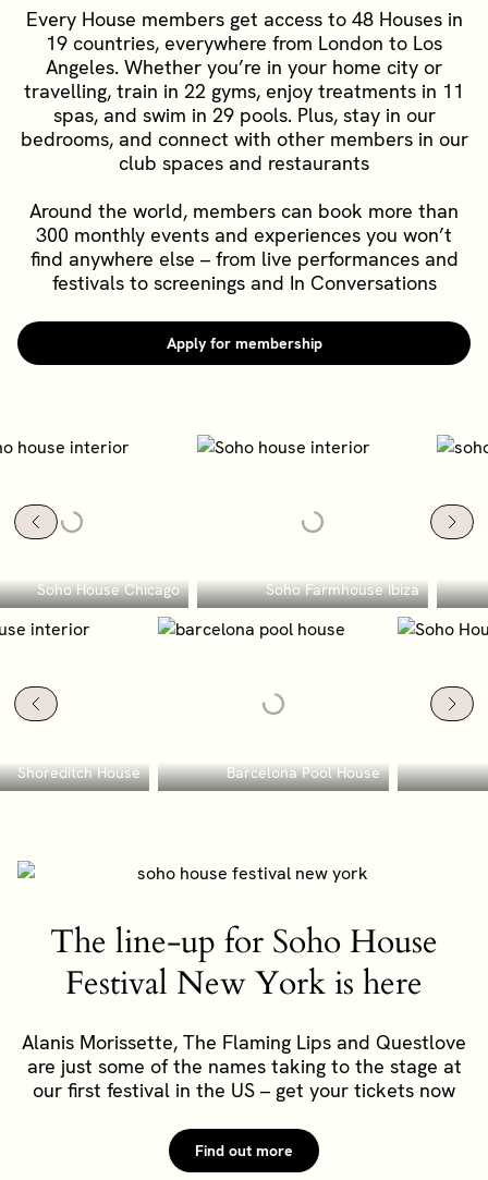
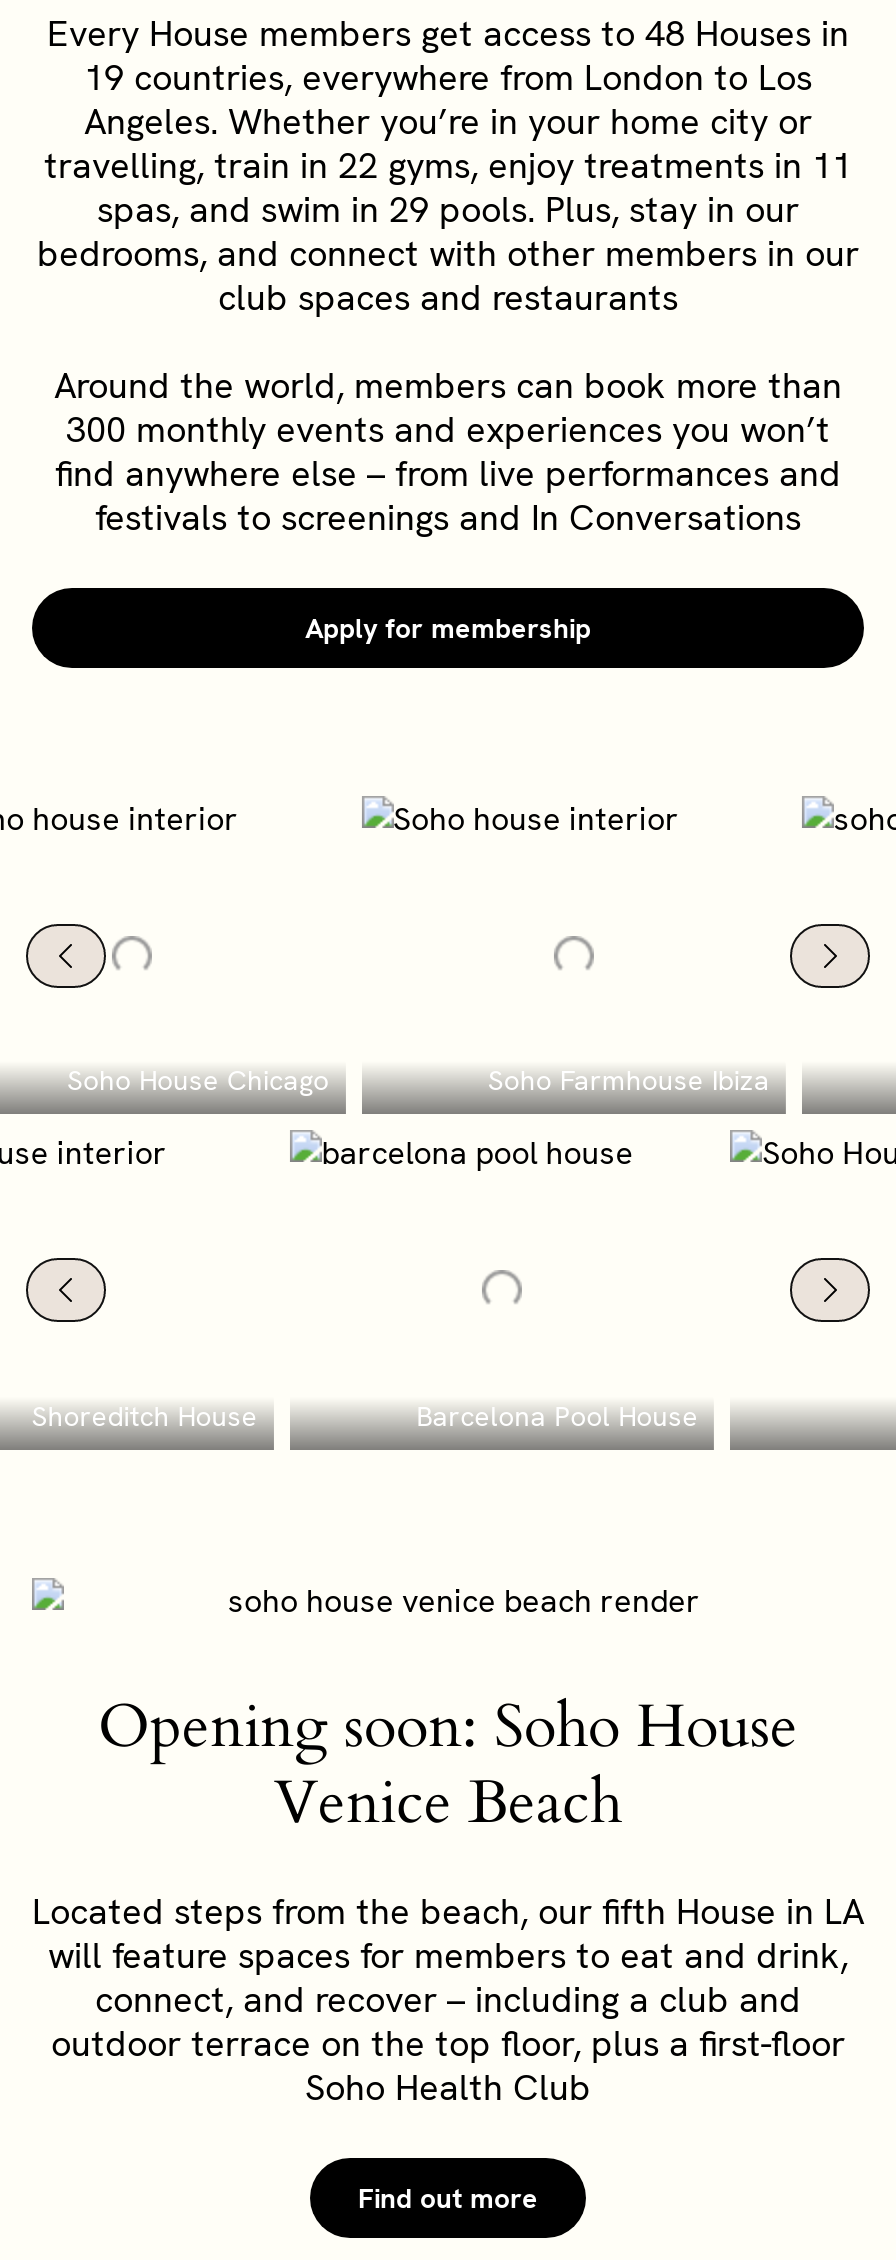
[50,919,438,1005] The line-up for Soho House | Festival New York is here -> [98,1685,798,1843] Opening soon: Soho House | Venice Beach
[22,1029,466,1102] Alanis Morissette, The Flaming Lips and Questlove | are just some of the names taking to the stage at | our first festival in the US – get your tickets now -> [32,1887,864,2109] Located steps from the beach, our fifth House in LA | will feature spaces for members to eat and drink, | connect, and recover – including a club and | outdoor terrace on the top floor, plus a first-floor | Soho Health Club

